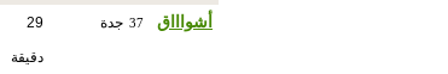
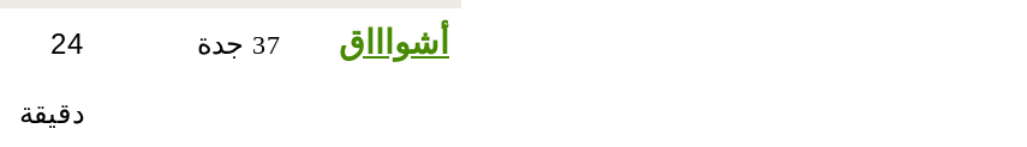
[27,14,43,31] 29 -> [50,27,84,61] 24

